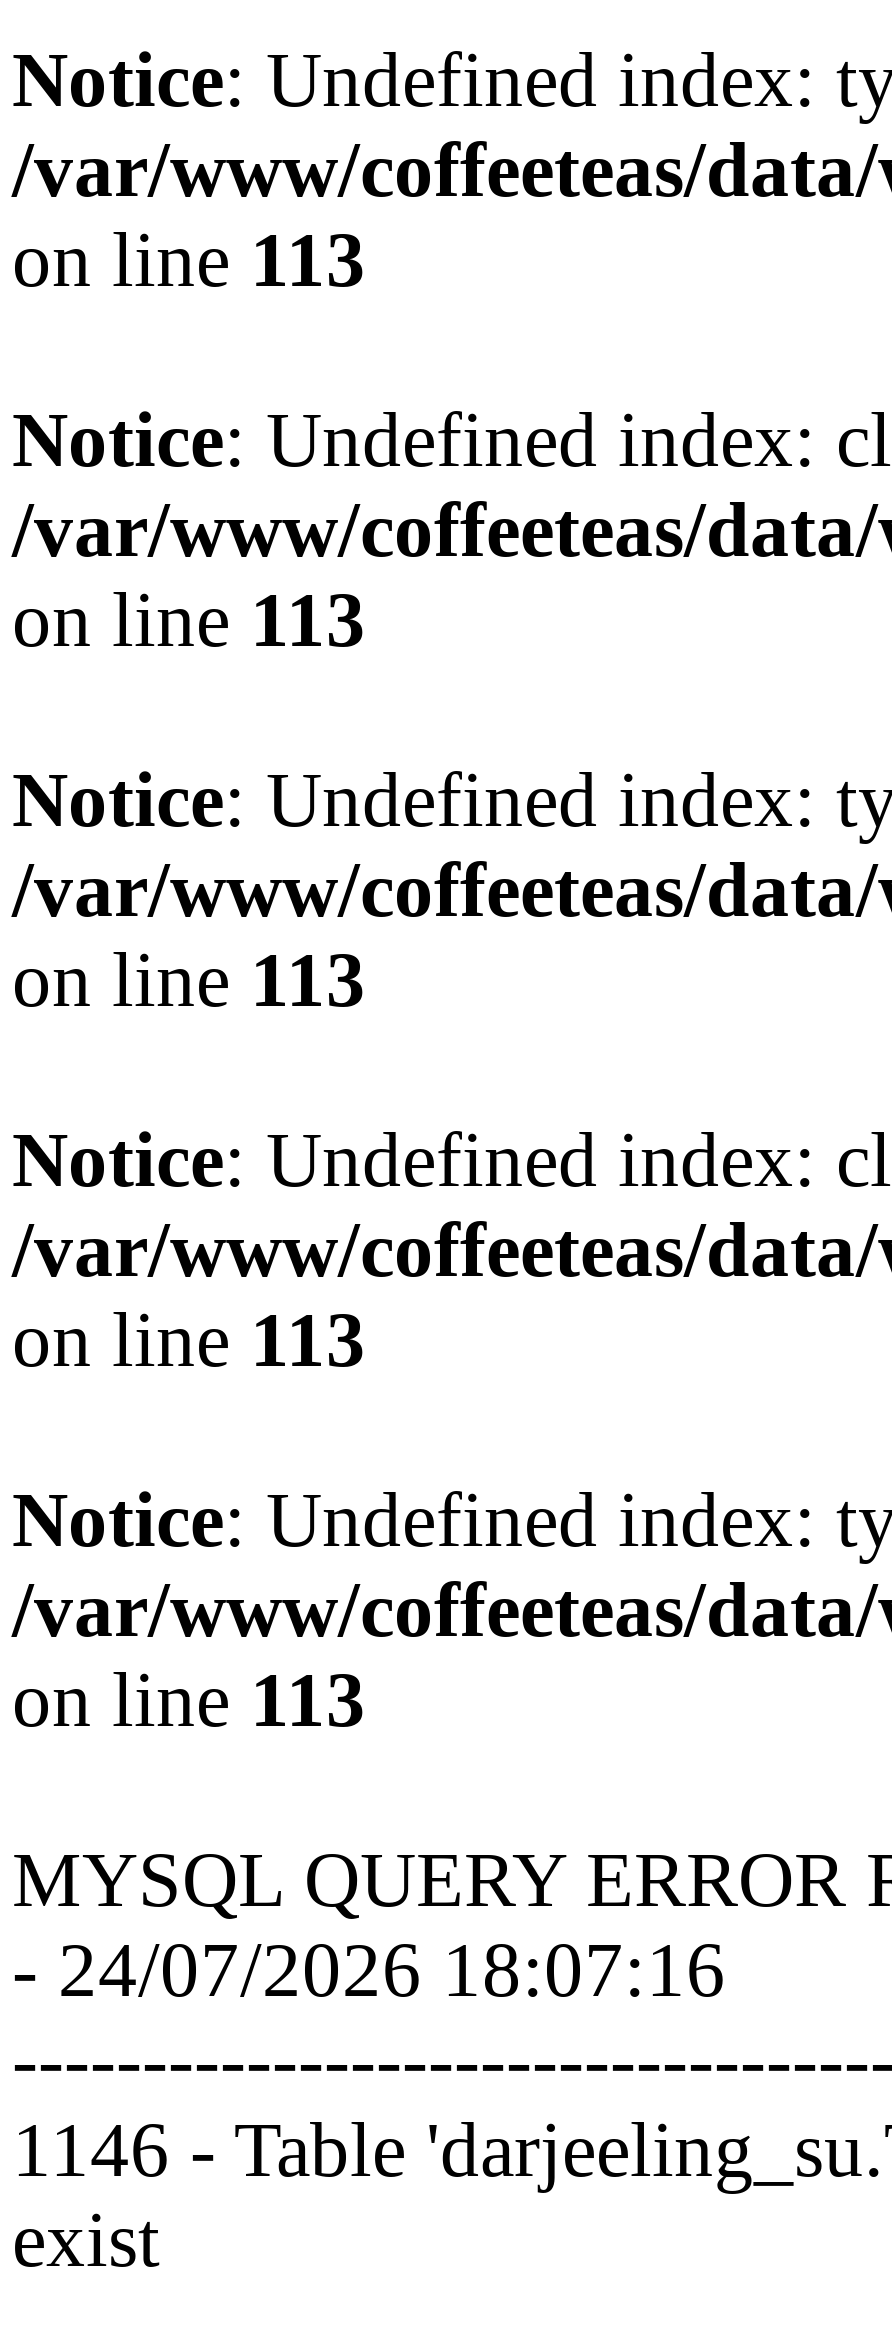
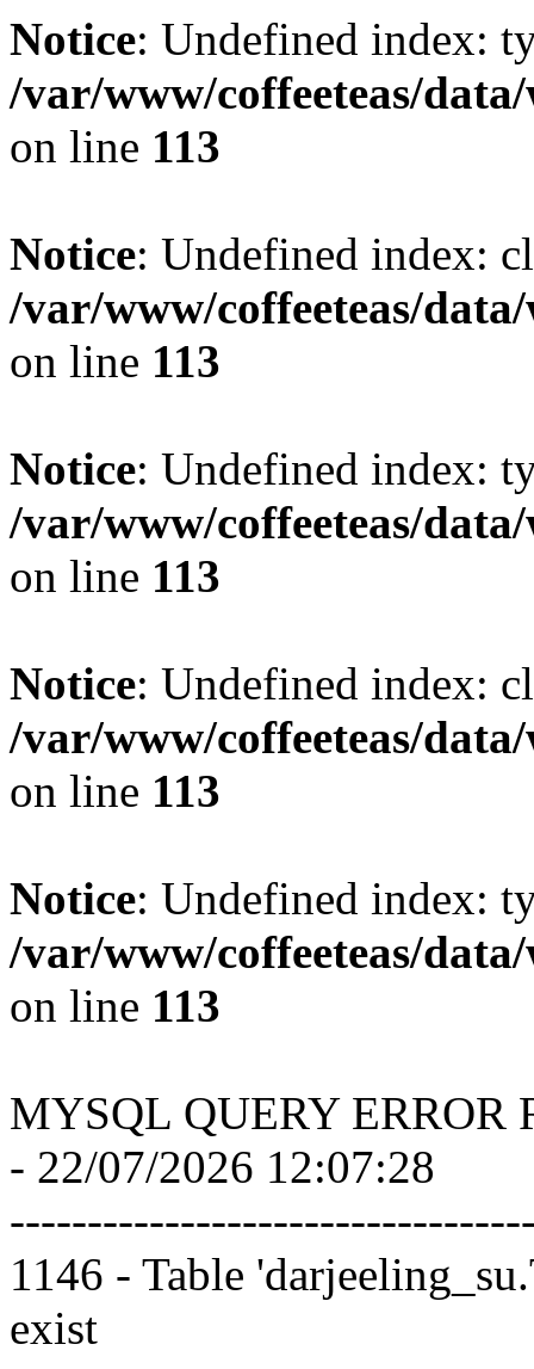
[12,1926,726,2012] - 24/07/2026 18:07:16 -> [10,1141,435,1192] - 22/07/2026 12:07:28

